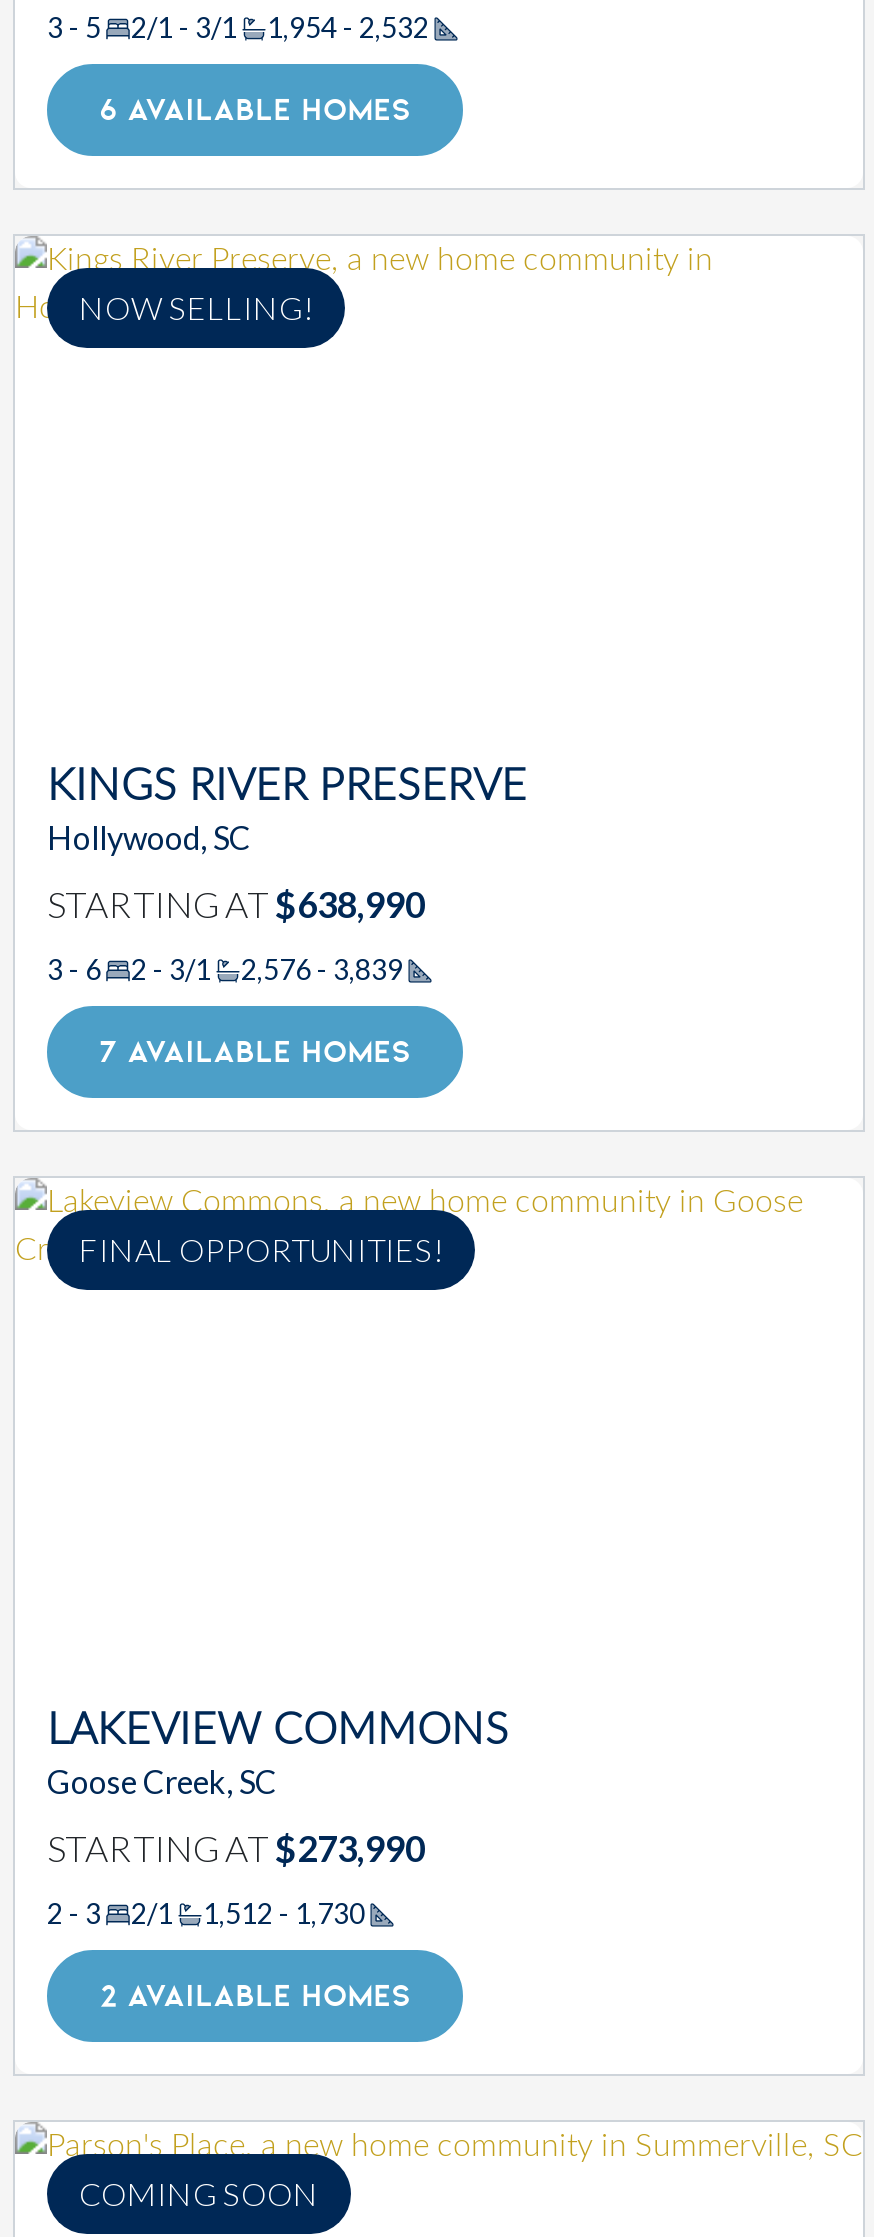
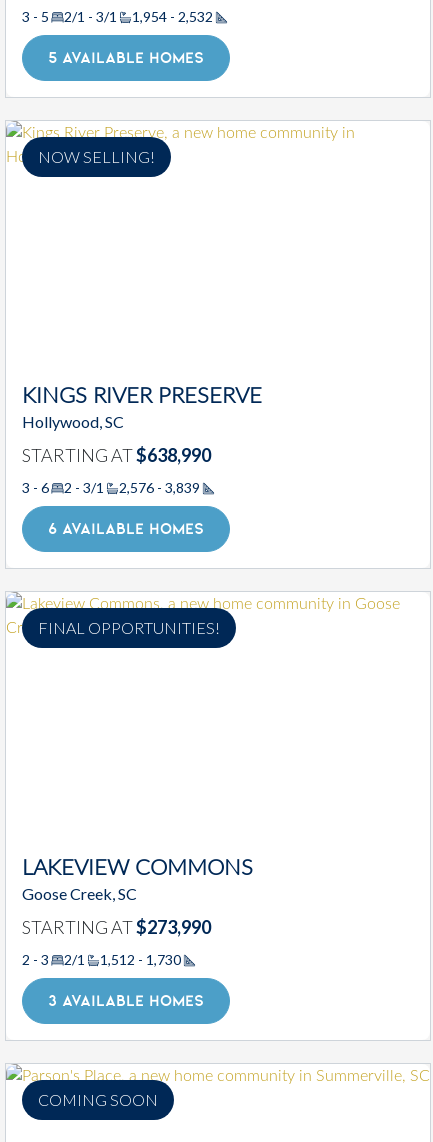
none -> [48,48,204,67] 5 AVAILABLE HOMES
moved [99,89,411,127] -> [48,519,204,538]: 6 AVAILABLE HOMES
[99,1032,411,1070] 7 AVAILABLE HOMES -> none
[99,1975,411,2013] 2 AVAILABLE HOMES -> [48,991,204,1010] 3 AVAILABLE HOMES

